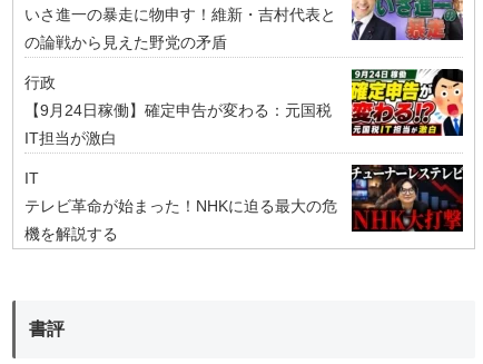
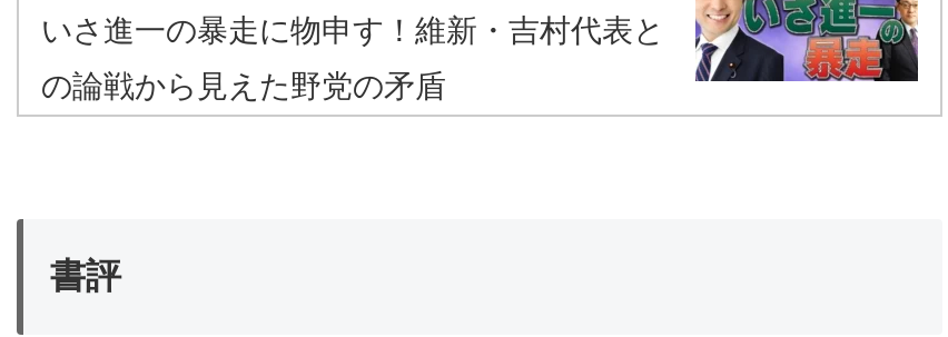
[24,68,464,243] [image] | 行政 | 【9月24日稼働】確定申告が変わる：元国税 | IT担当が激白 | IT | テレビ革命が始まった！NHKに迫る最大の危 | 機を解説する -> none
[351,164,464,233] [image] -> none

